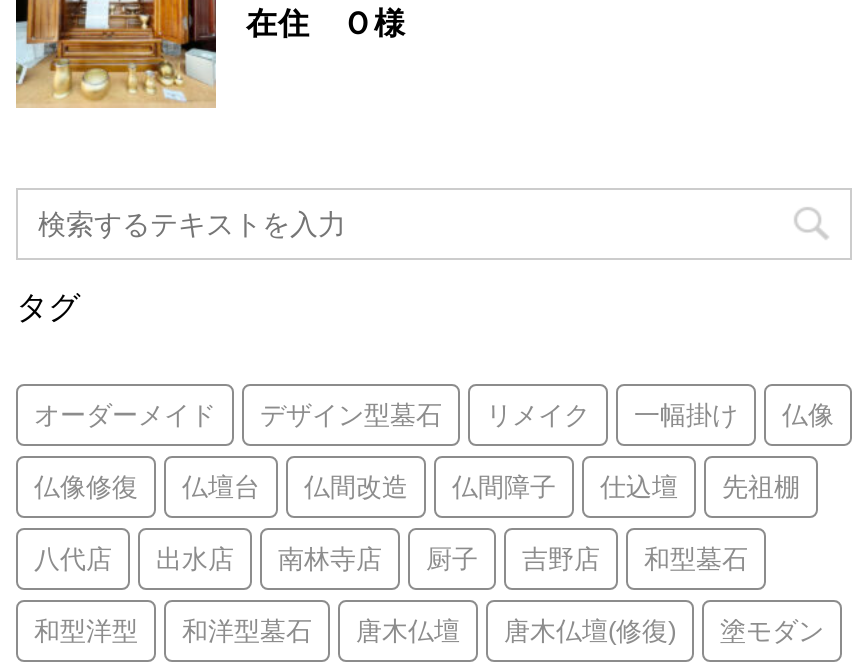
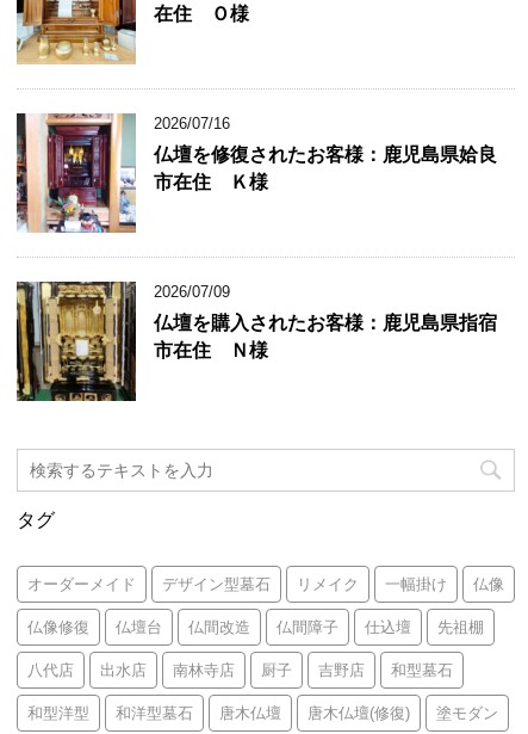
none -> [15,112,497,254] [image] | 2026/07/16 | 仏壇を修復されたお客様：鹿児島県姶良 | 市在住 Ｋ様
none -> [15,265,497,402] [image] | 2026/07/09 | 仏壇を購入されたお客様：鹿児島県指宿 | 市在住 Ｎ様

